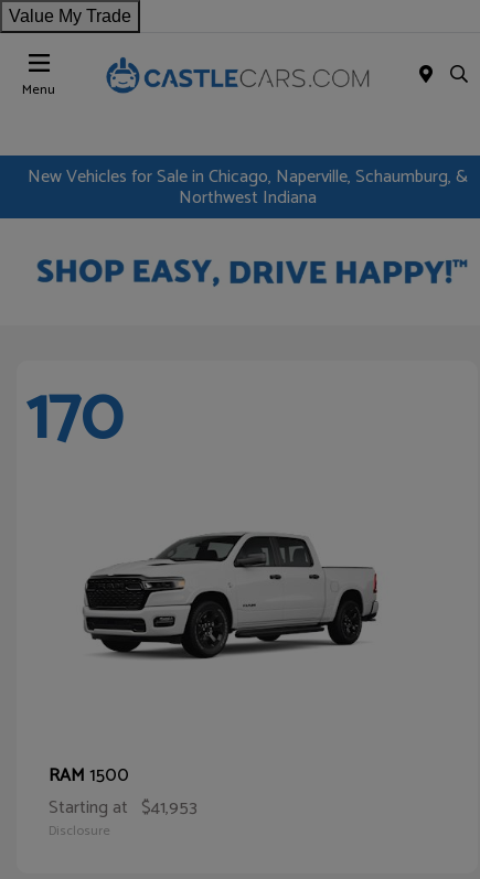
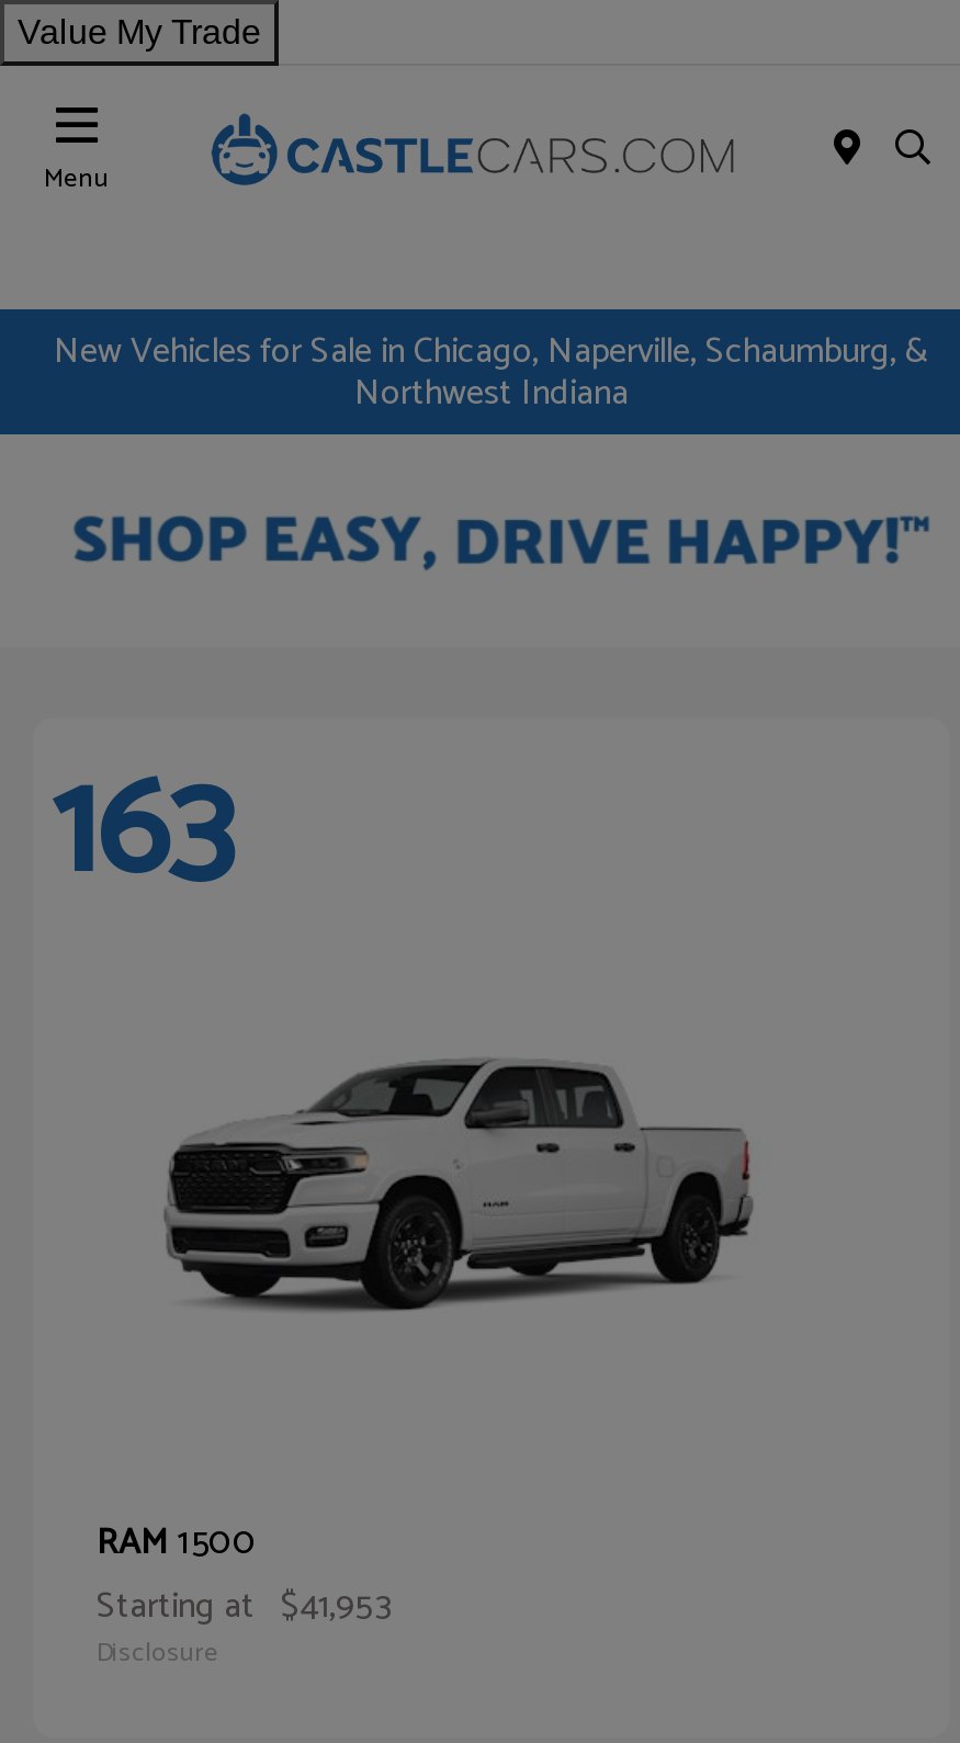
[26,361,122,477] 170 -> [53,718,233,948] 163

